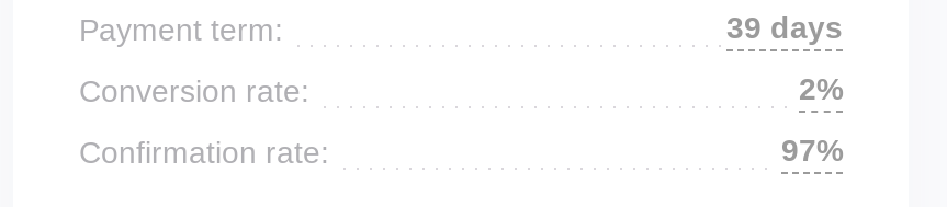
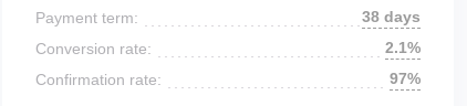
[726,10,843,45] 39 days -> [362,8,421,25] 38 days
[799,71,843,106] 2% -> [385,39,421,56] 2.1%

